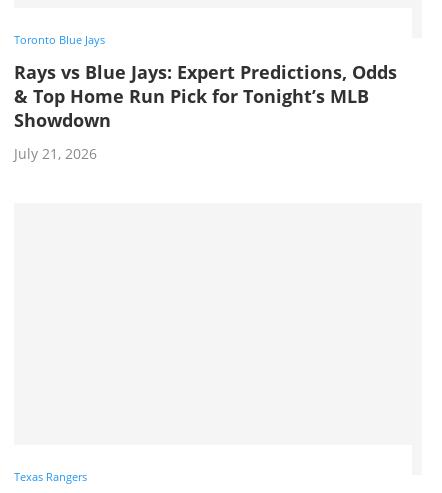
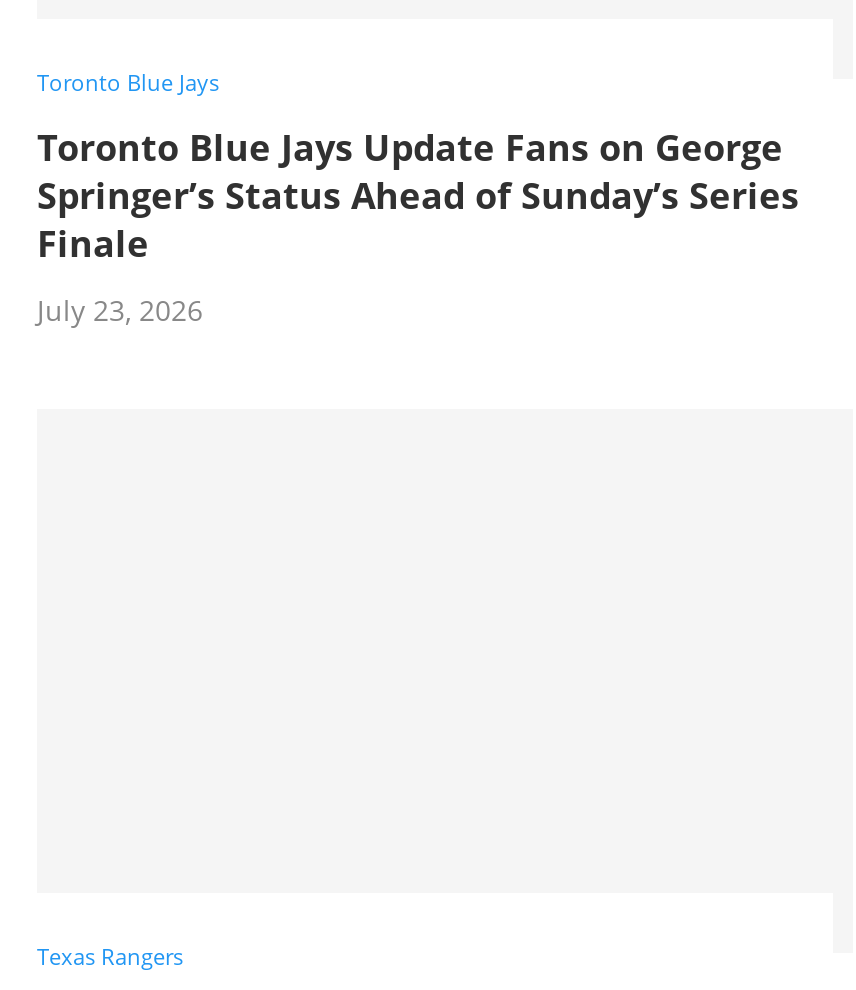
[14,60,397,132] Rays vs Blue Jays: Expert Predictions, Odds | & Top Home Run Pick for Tonight’s MLB | Showdown -> [37,123,799,267] Toronto Blue Jays Update Fans on George | Springer’s Status Ahead of Sunday’s Series | Finale
[14,144,97,163] July 21, 2026 -> [37,291,203,329] July 23, 2026

